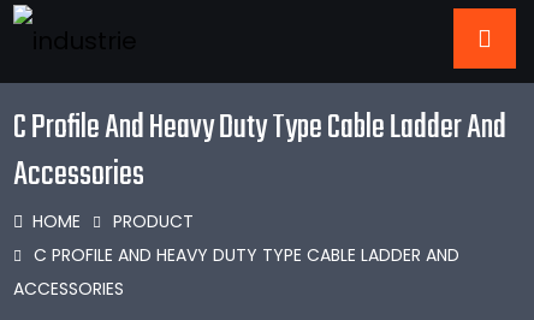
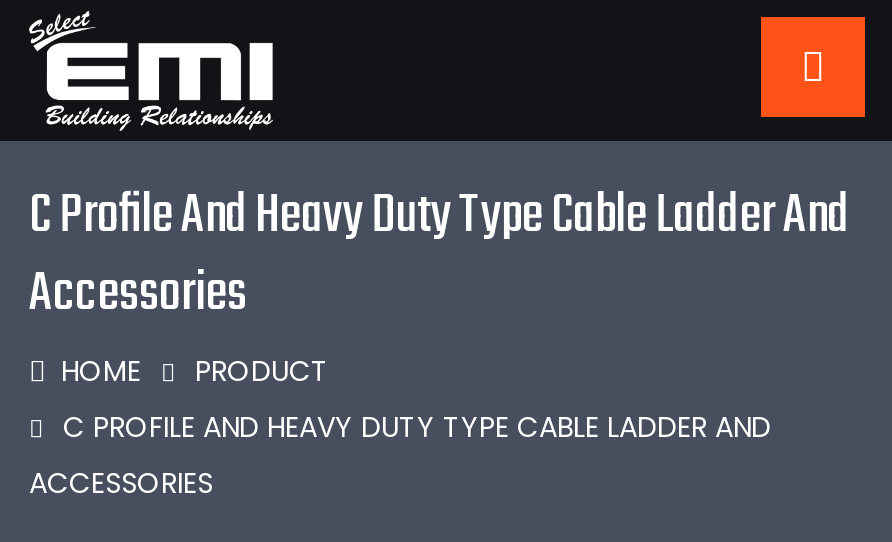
none -> [29,9,275,131] [image]

